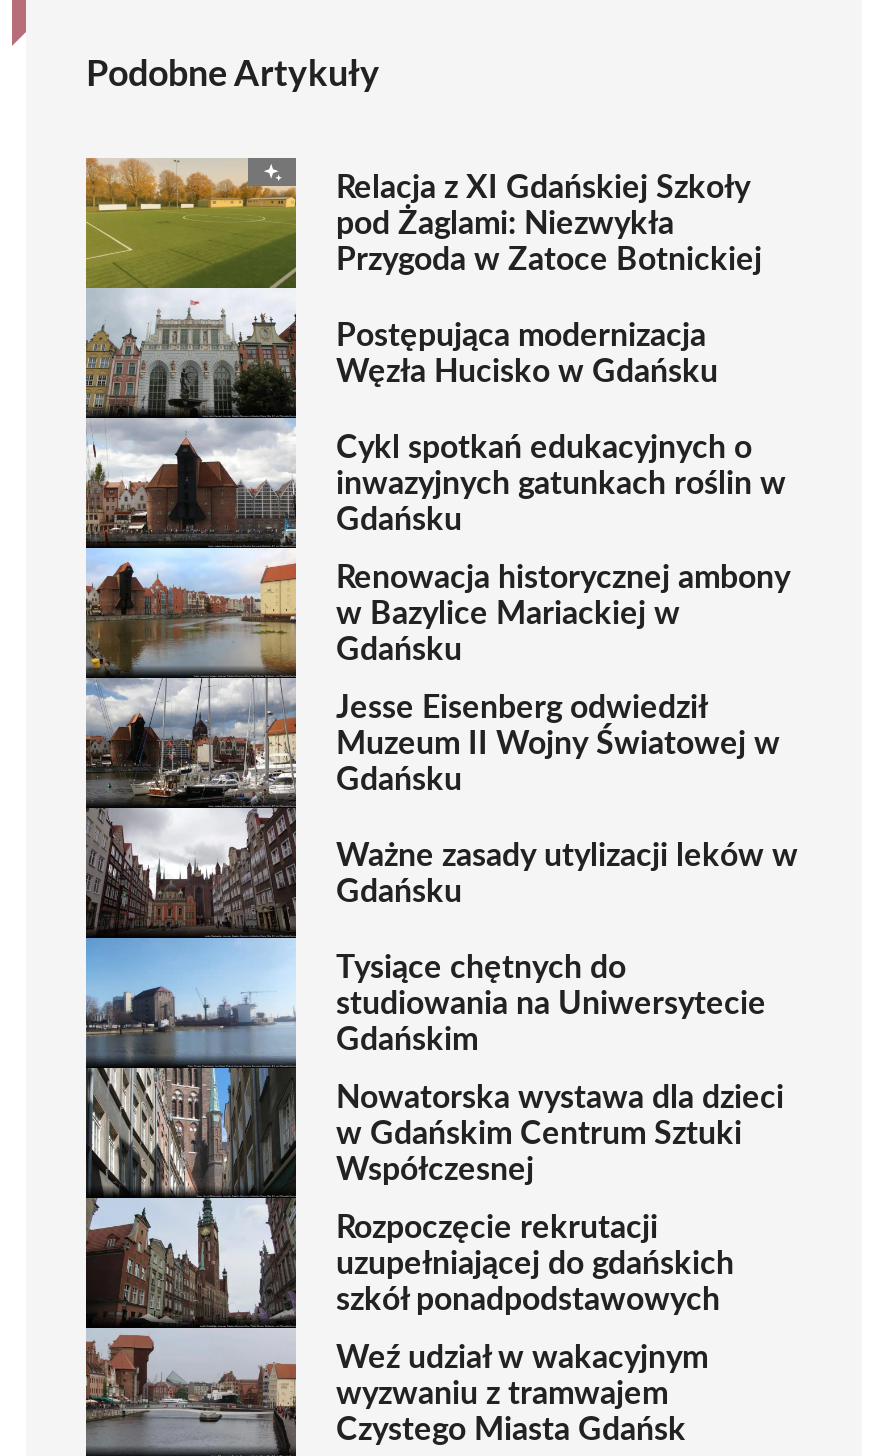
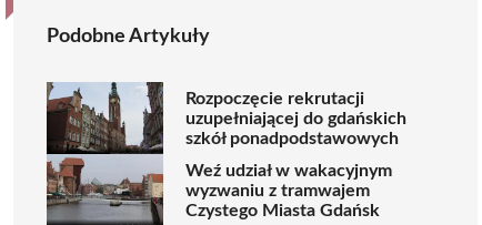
[84,156,798,1200] [image] | Relacja z XI Gdańskiej Szkoły | pod Żaglami: Niezwykła | Przygoda w Zatoce Botnickiej | Postępująca modernizacja | Węzła Hucisko w Gdańsku | Cykl spotkań edukacyjnych o | inwazyjnych gatunkach roślin w | Gdańsku | Renowacja historycznej ambony | w Bazylice Mariackiej w | Gdańsku | Jesse Eisenberg odwiedził | Muzeum II Wojny Światowej w | Gdańsku | Ważne zasady utylizacji leków w | Gdańsku | Tysiące chętnych do | studiowania na Uniwersytecie | Gdańskim | Nowatorska wystawa dla dzieci | w Gdańskim Centrum Sztuki | Współczesnej -> none

